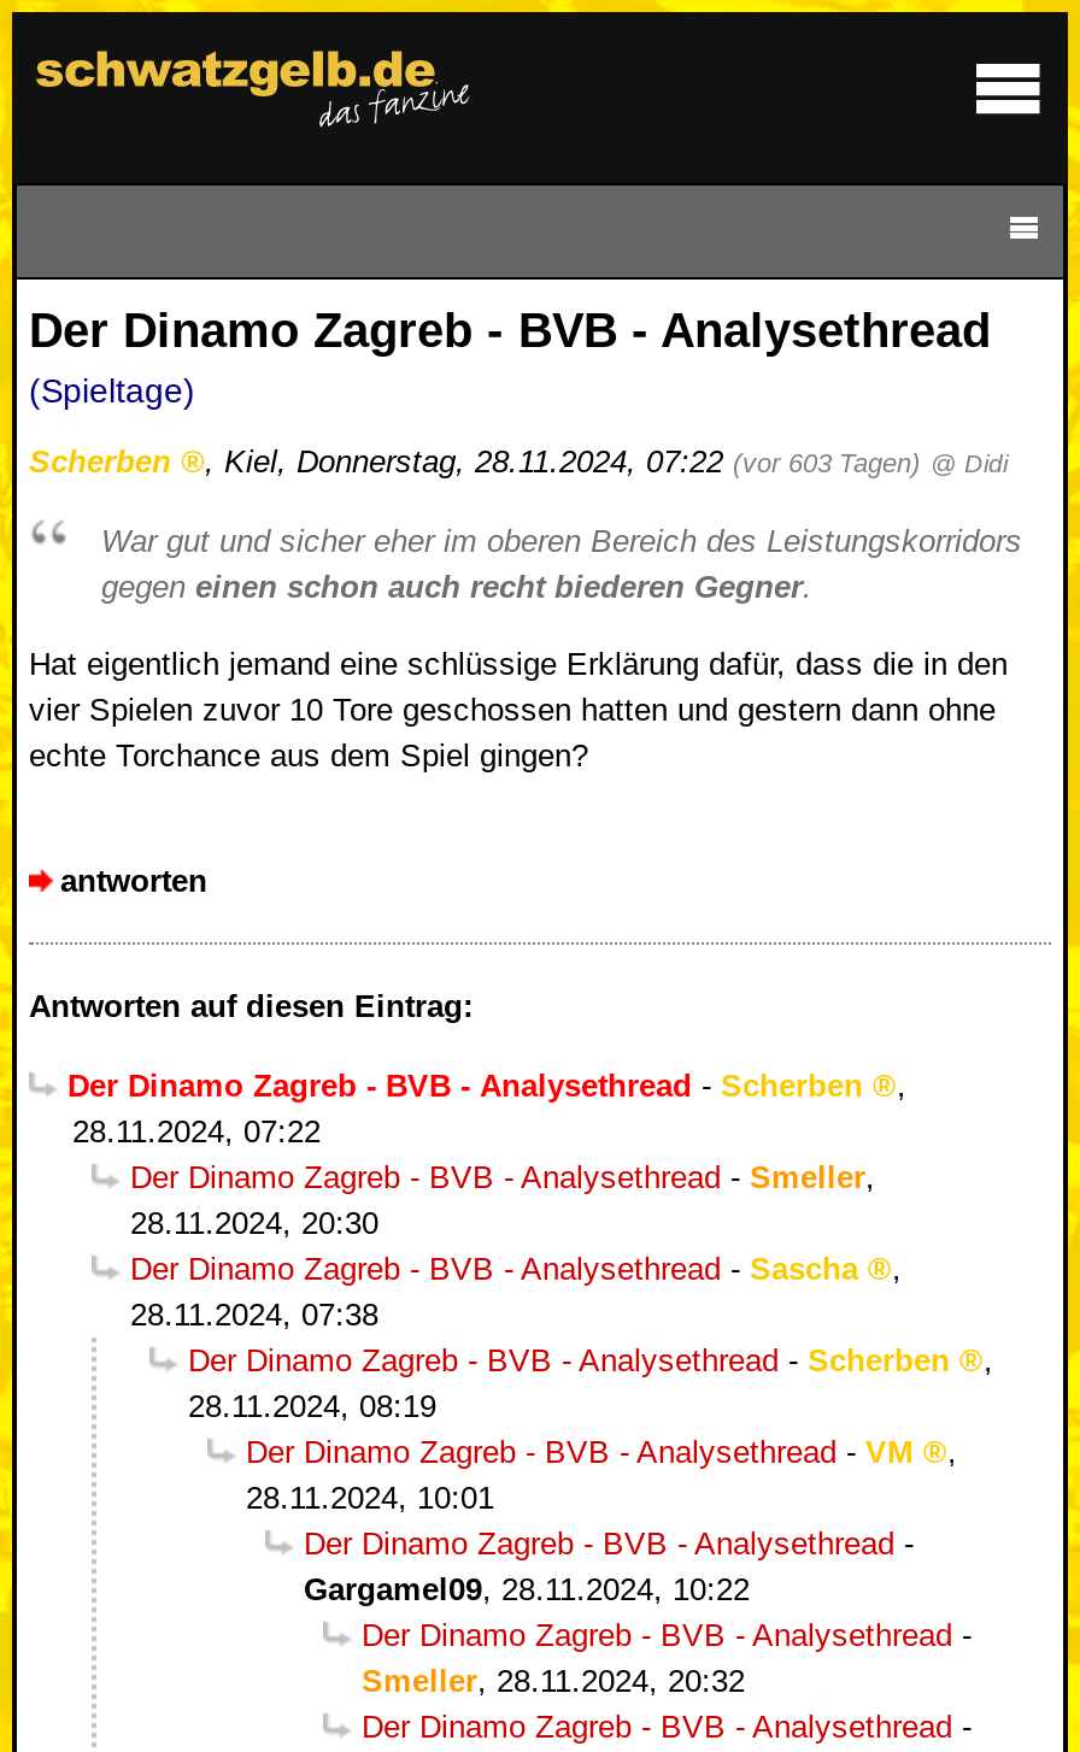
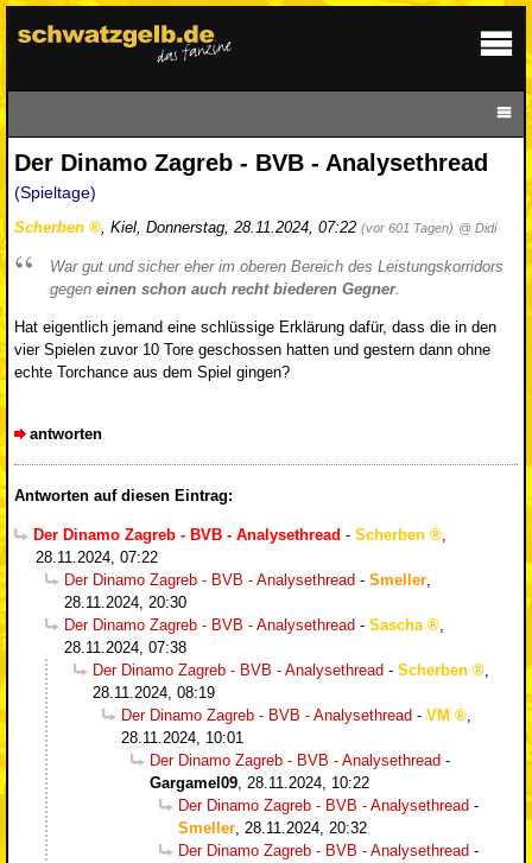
[205,443,1008,480] , Kiel, Donnerstag, 28.11.2024, 07:22 (vor 603 Tagen) @ Didi -> [101,218,496,236] , Kiel, Donnerstag, 28.11.2024, 07:22 (vor 601 Tagen) @ Didi

